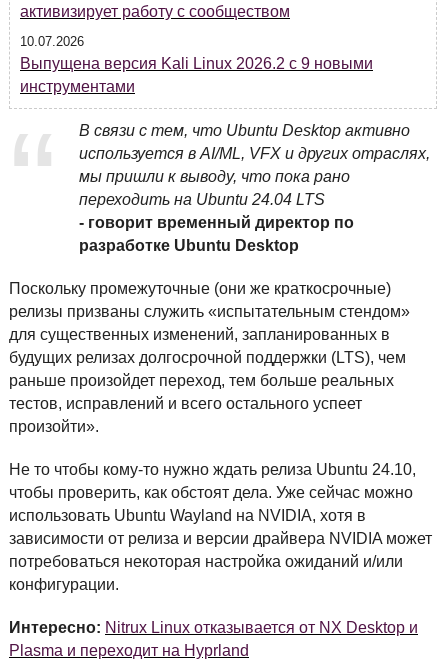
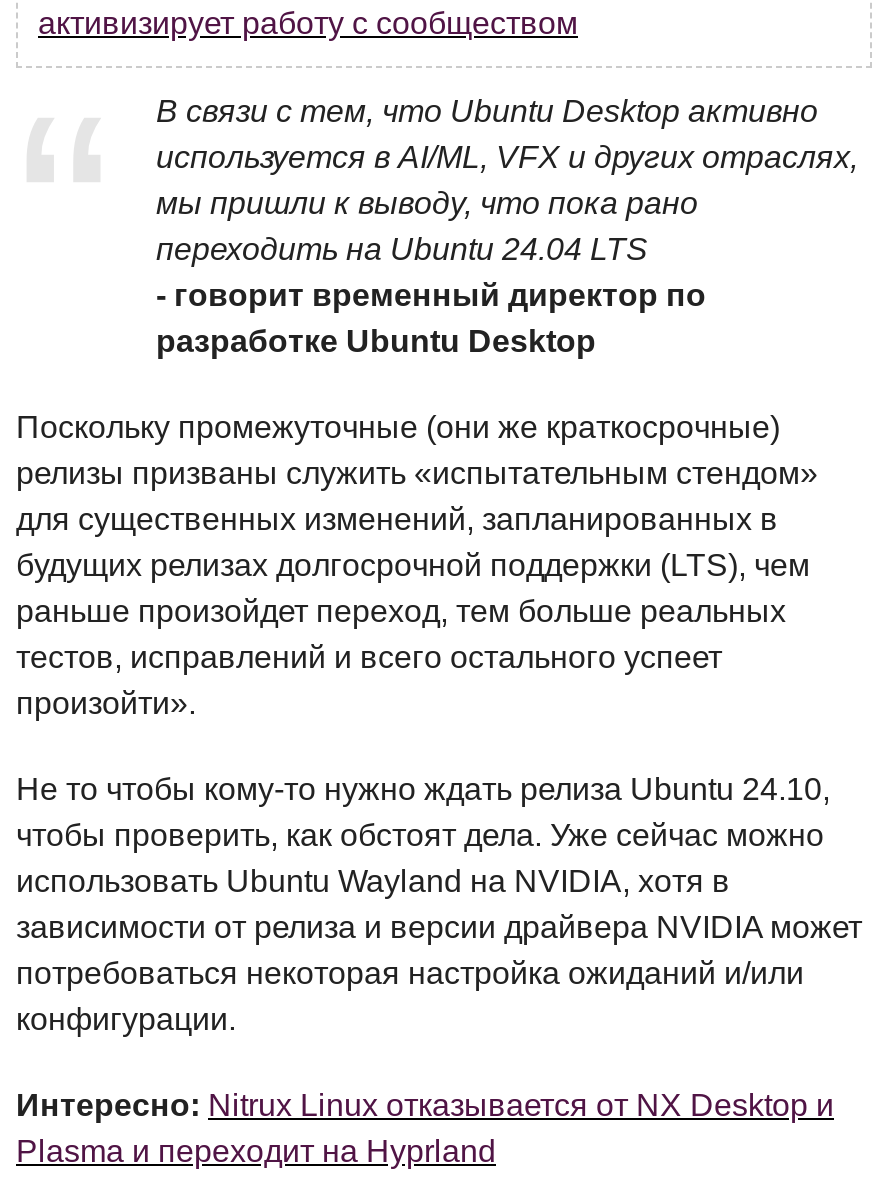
[20,35,373,95] 10.07.2026 | Выпущена версия Kali Linux 2026.2 с 9 новыми | инструментами -> none

